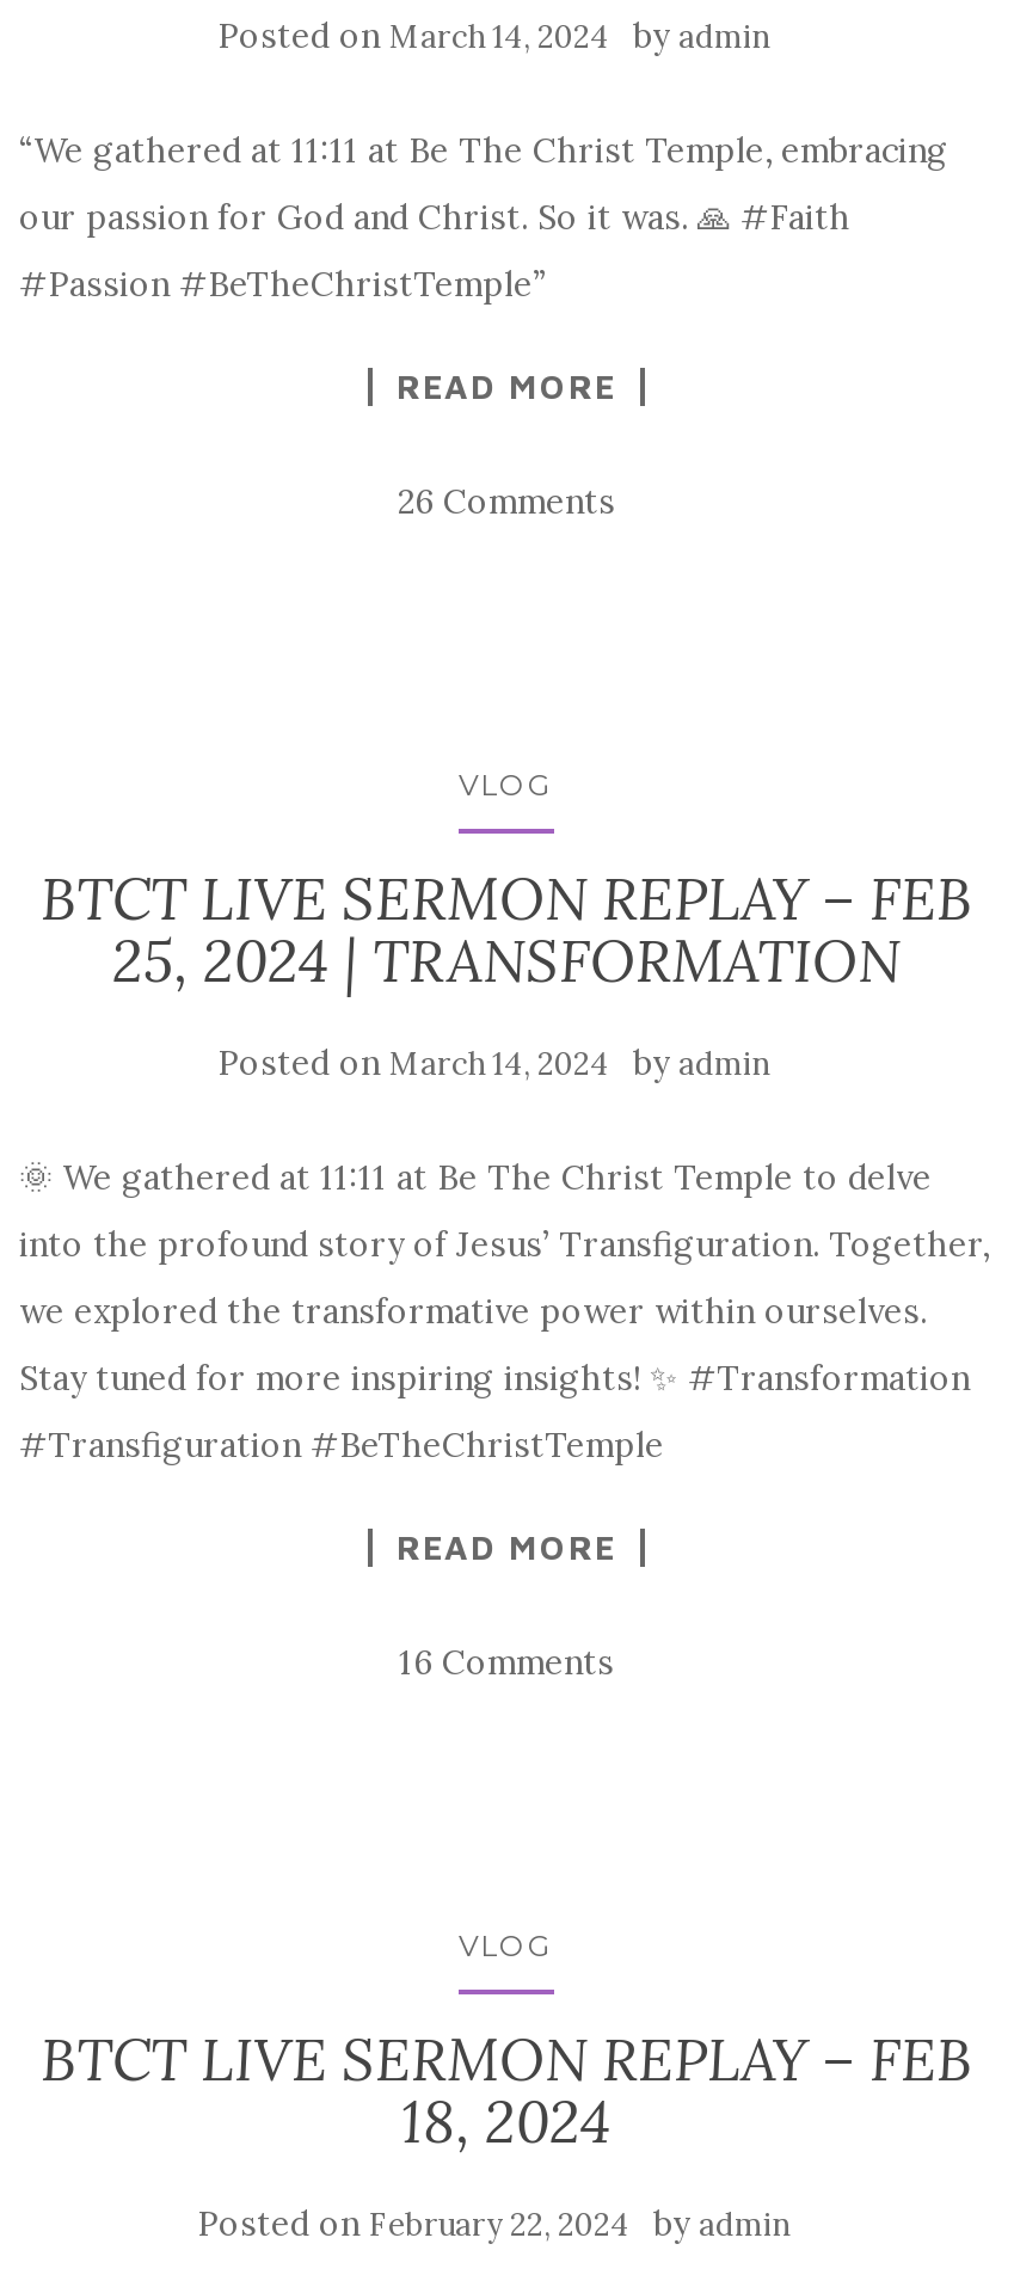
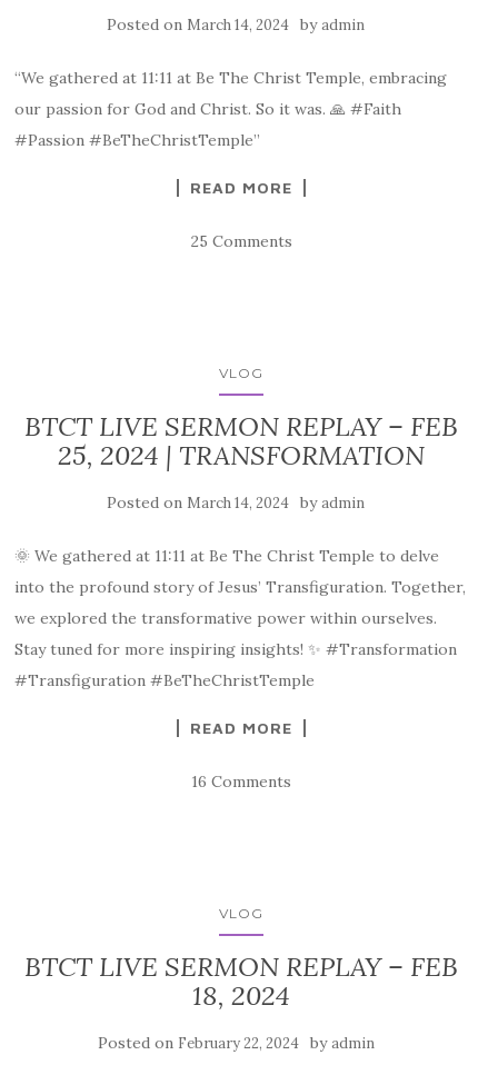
[398,480,615,523] 26 Comments -> [191,231,292,251] 25 Comments

